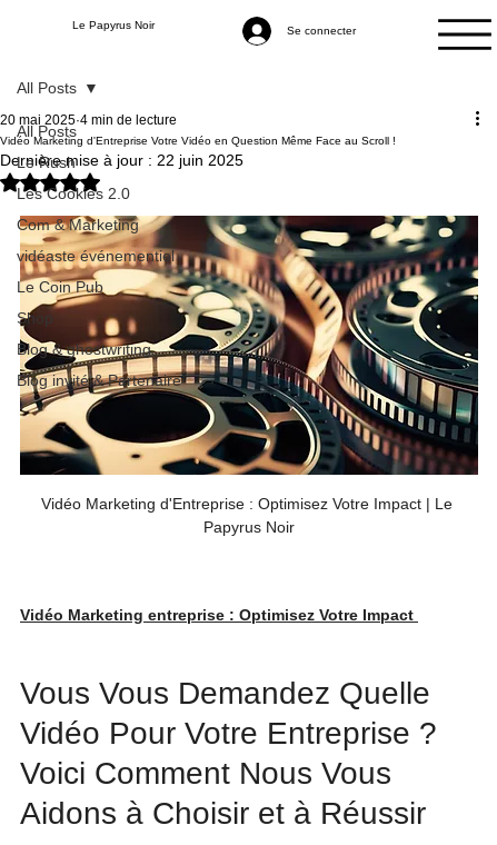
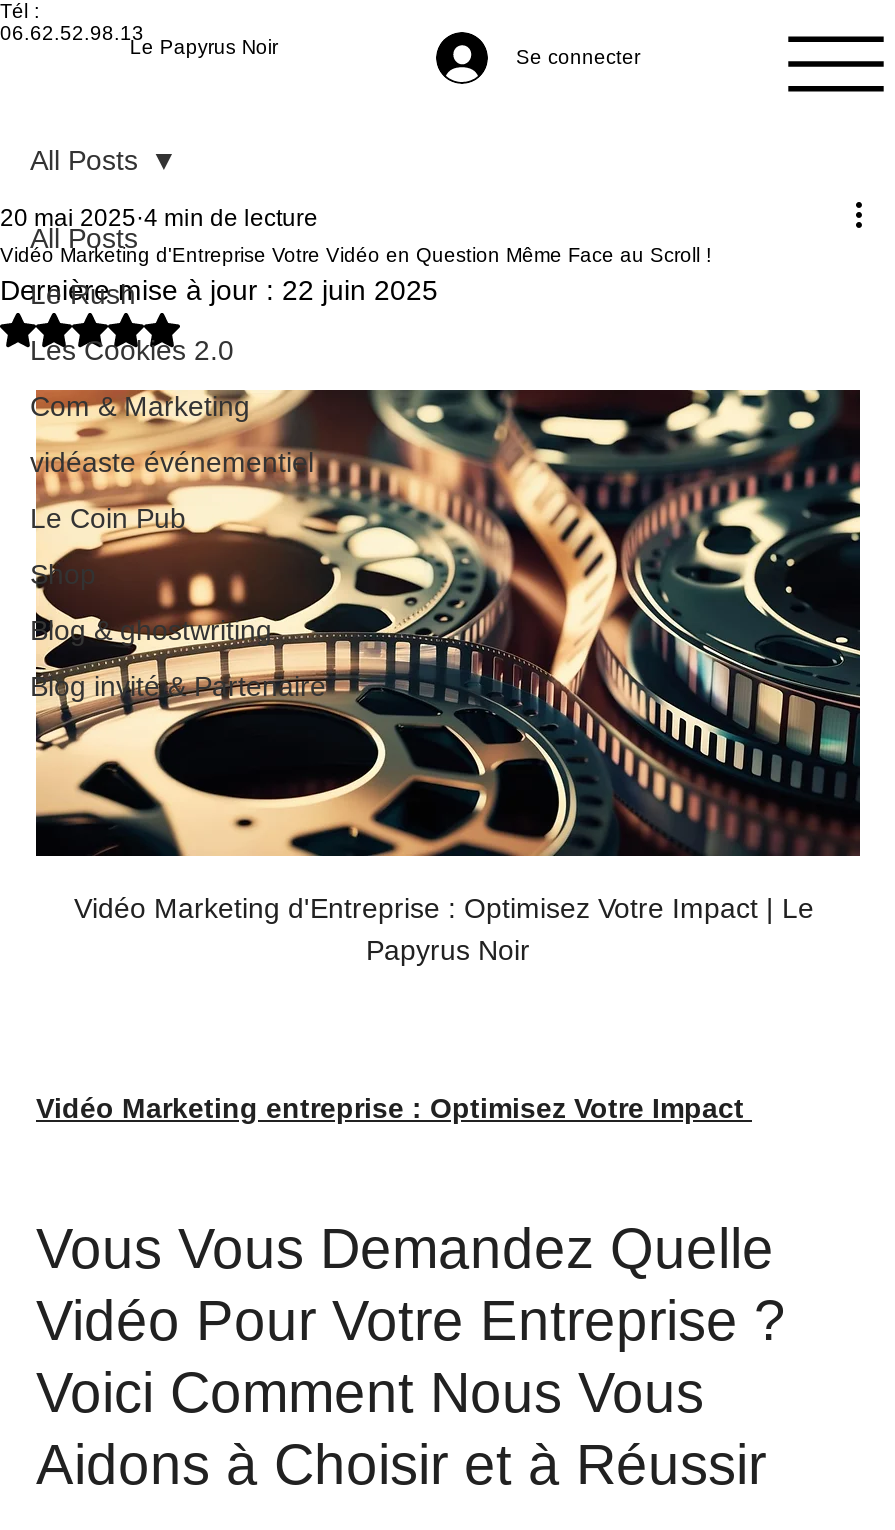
none -> [0,0,144,44] Tél : | 06.62.52.98.13

